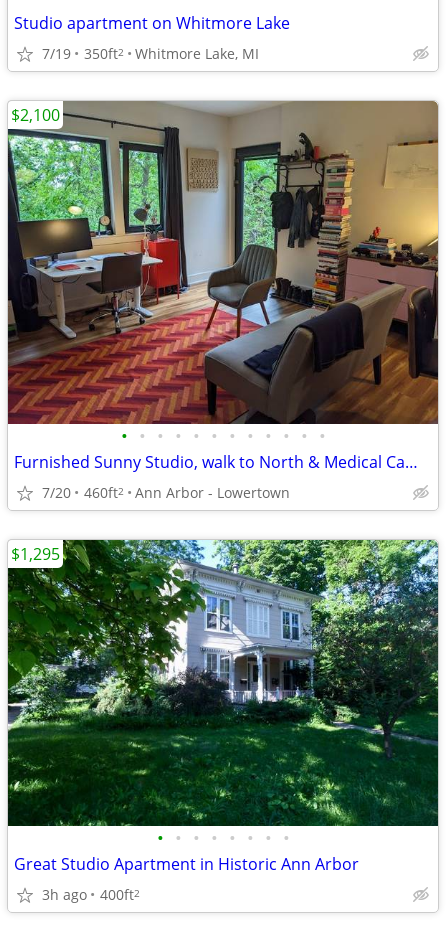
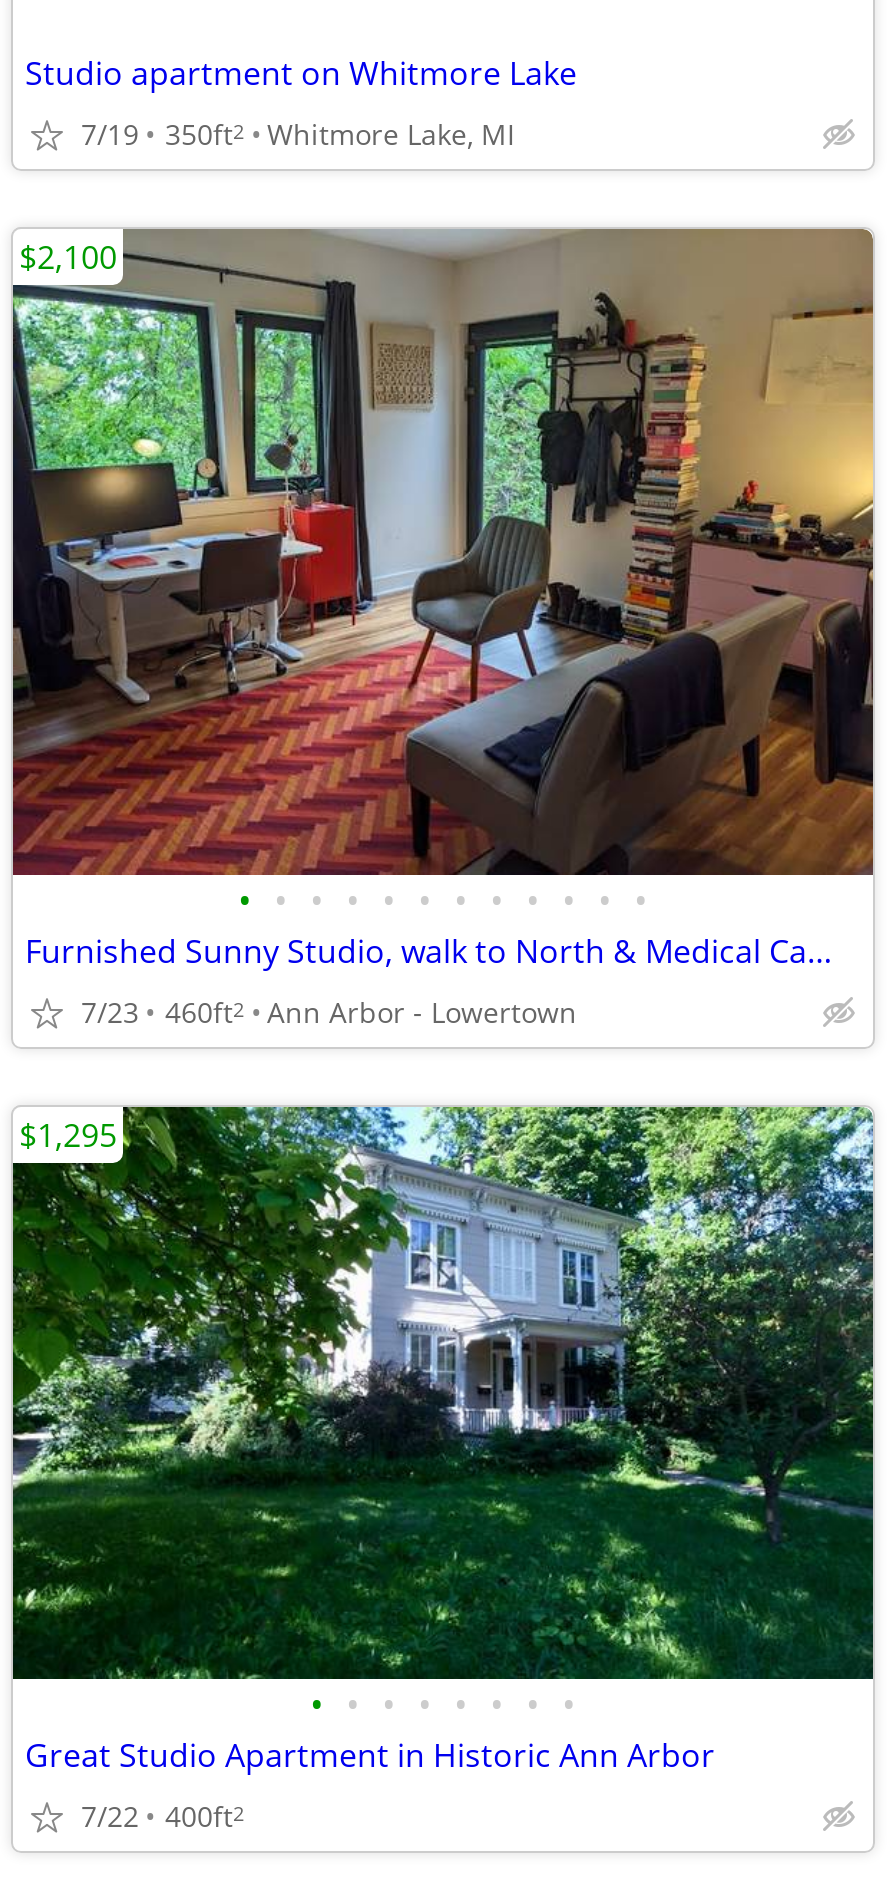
[42,482,290,501] 7/20 460ft2 Ann Arbor - Lowertown -> [81,992,577,1030] 7/23 460ft2 Ann Arbor - Lowertown
[42,884,140,903] 3h ago 400ft2 -> [81,1796,245,1834] 7/22 400ft2

